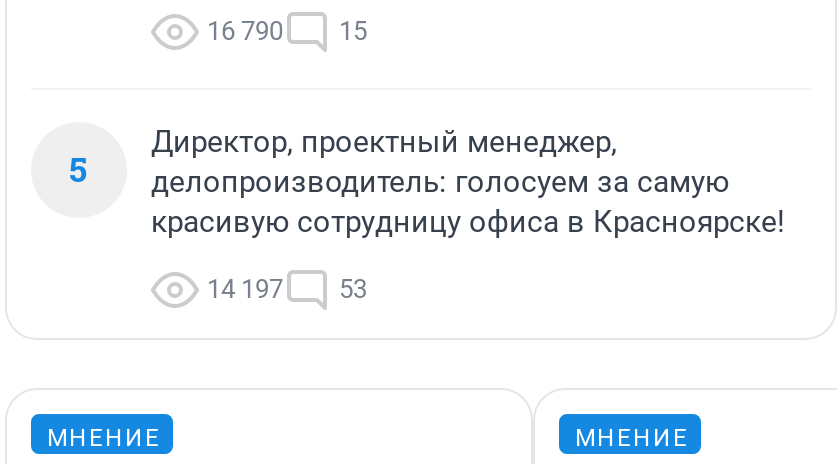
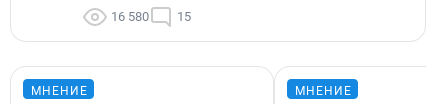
[207,15,367,45] 16 790 15 -> [111,9,191,24] 16 580 15
[151,123,785,303] Директор, проектный менеджер, | делопроизводитель: голосуем за самую | красивую сотрудницу офиса в Красноярске! | 14 197 | 53 -> none
[69,145,89,191] 5 -> none

